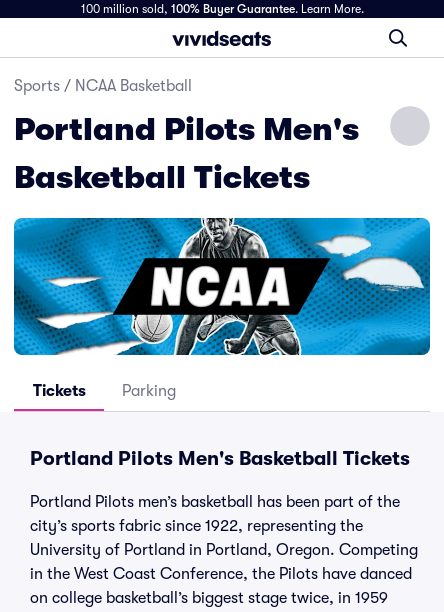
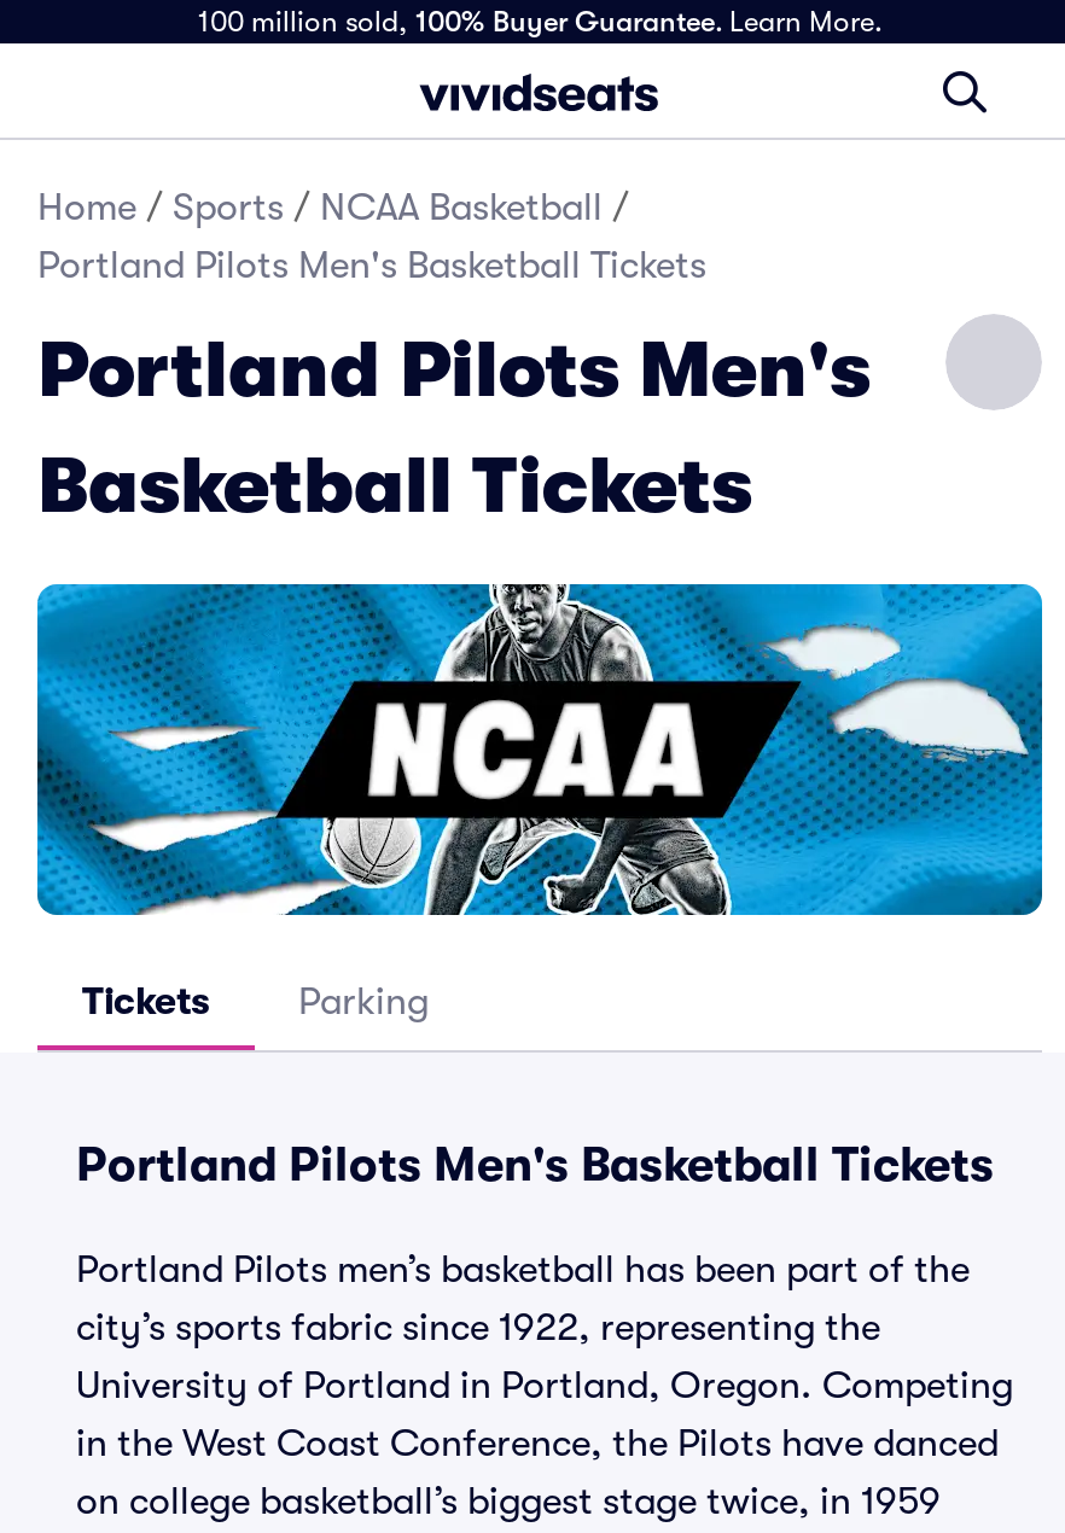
[14,77,192,95] Sports / NCAA Basketball -> [37,186,706,287] Home / Sports / NCAA Basketball / | Portland Pilots Men's Basketball Tickets

